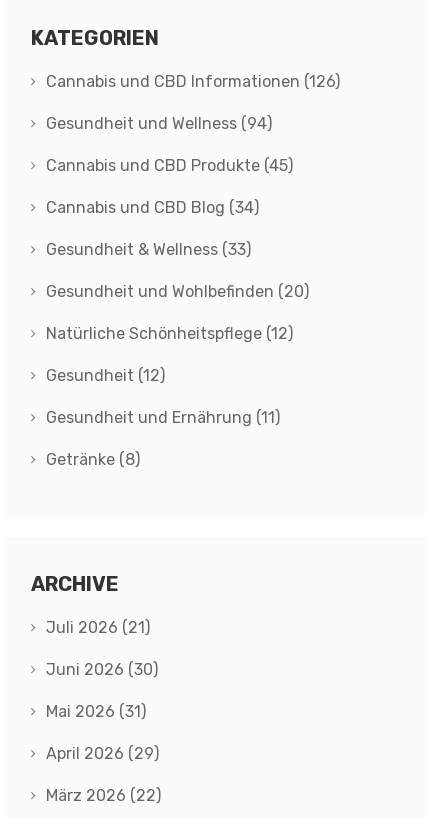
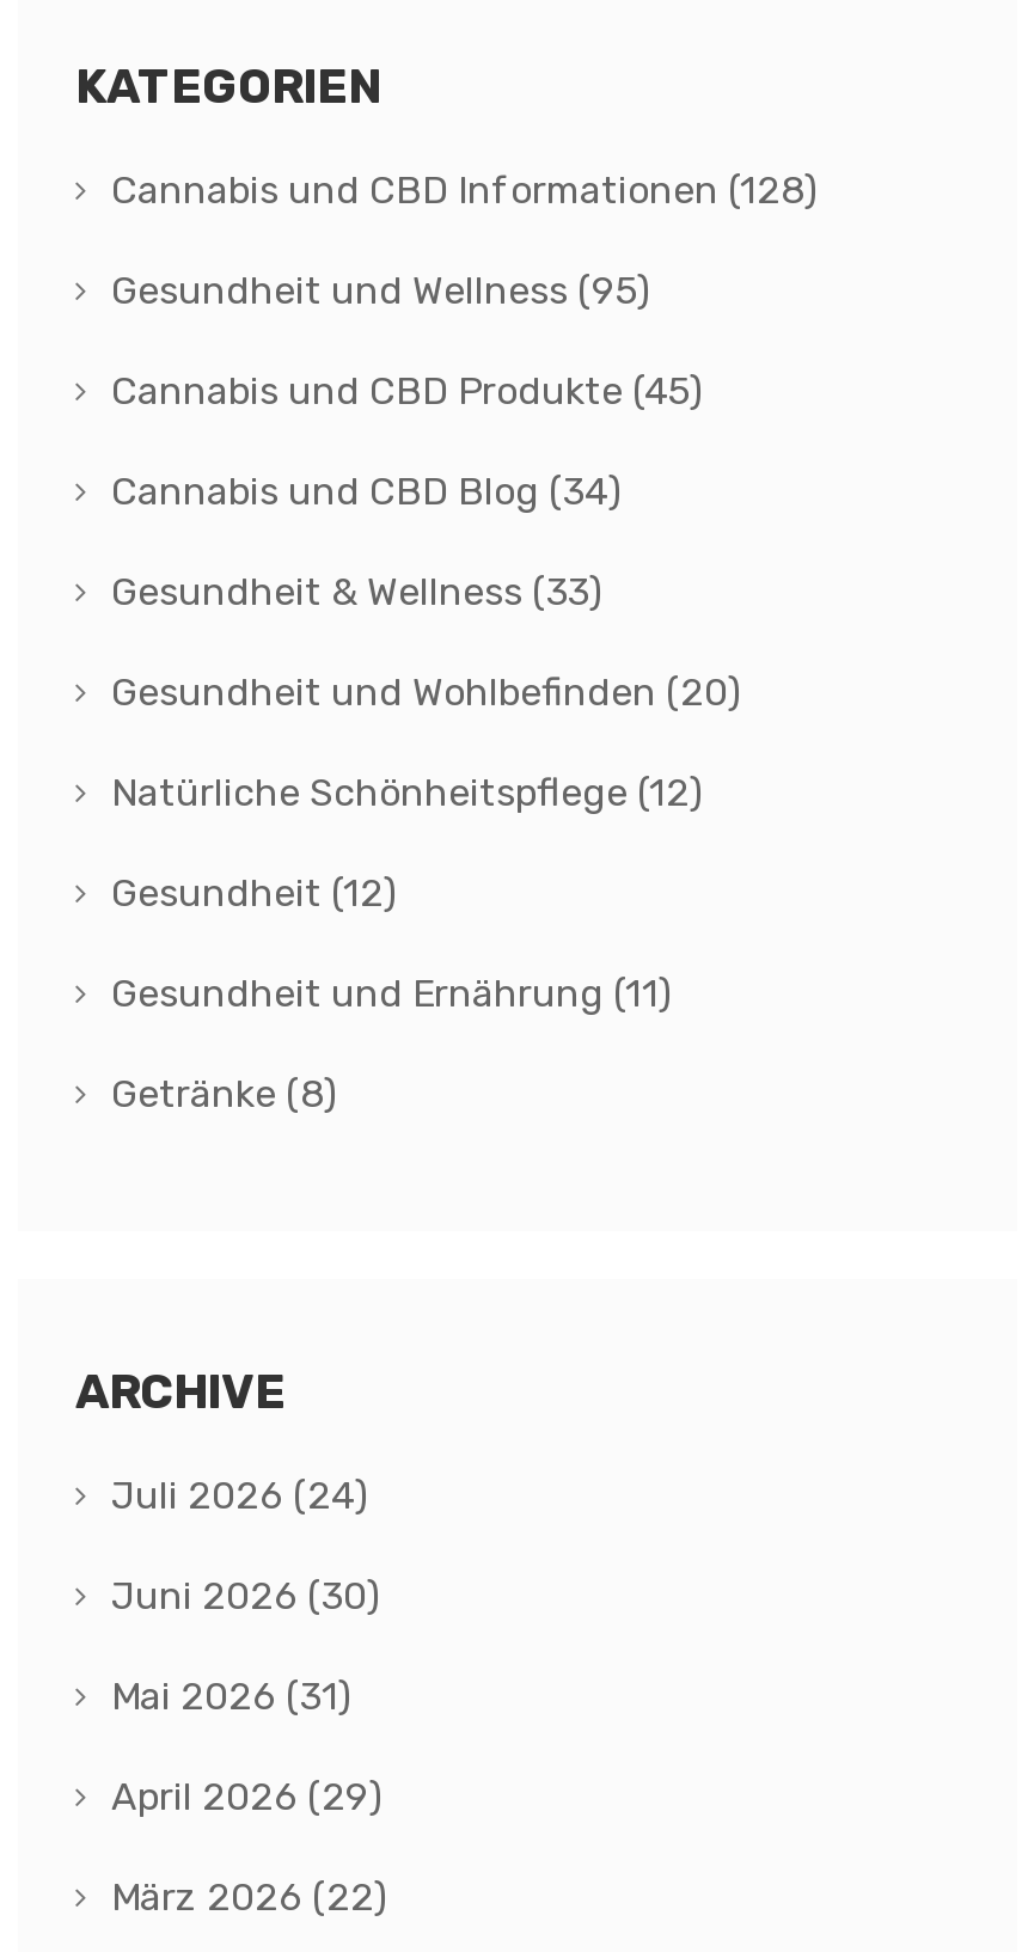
[46,72,340,91] Cannabis und CBD Informationen (126) -> [111,169,816,214] Cannabis und CBD Informationen (128)
[46,114,272,133] Gesundheit und Wellness (94) -> [111,269,649,314] Gesundheit und Wellness (95)
[46,618,150,637] Juli 2026 (21) -> [111,1474,367,1519] Juli 2026 (24)

